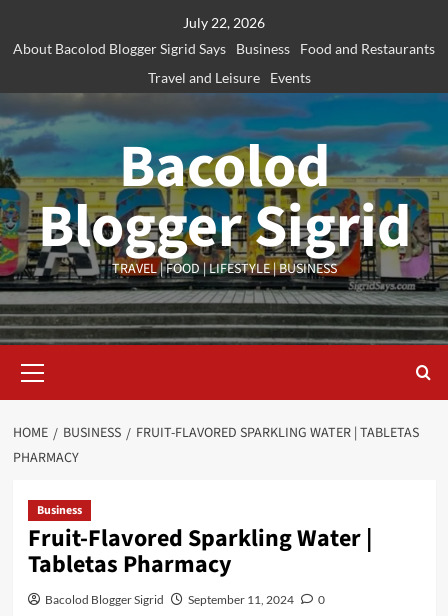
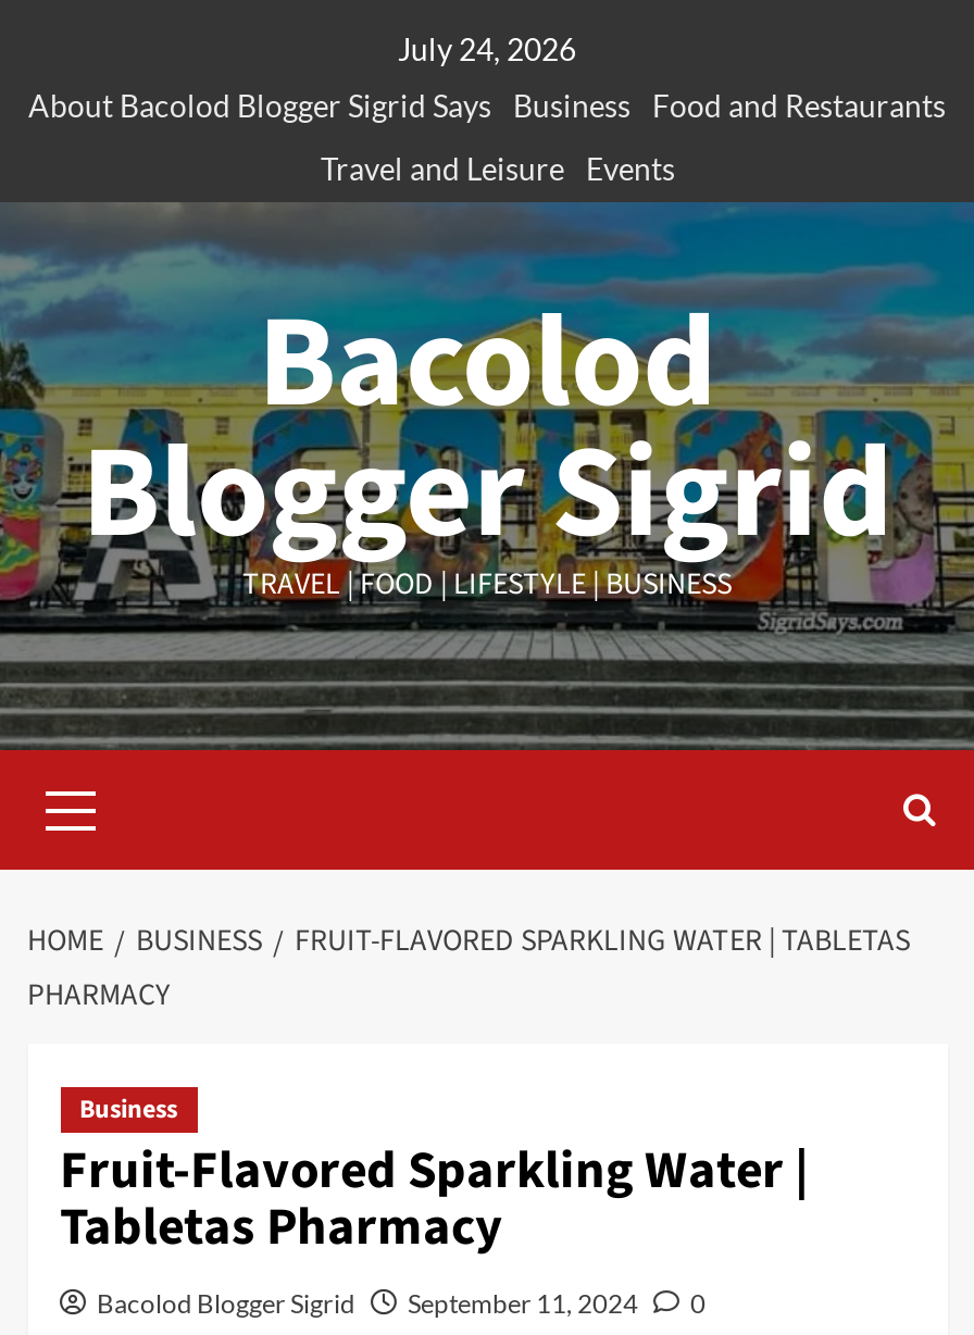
[183,14,265,31] July 22, 2026 -> [398,30,576,67] July 24, 2026

